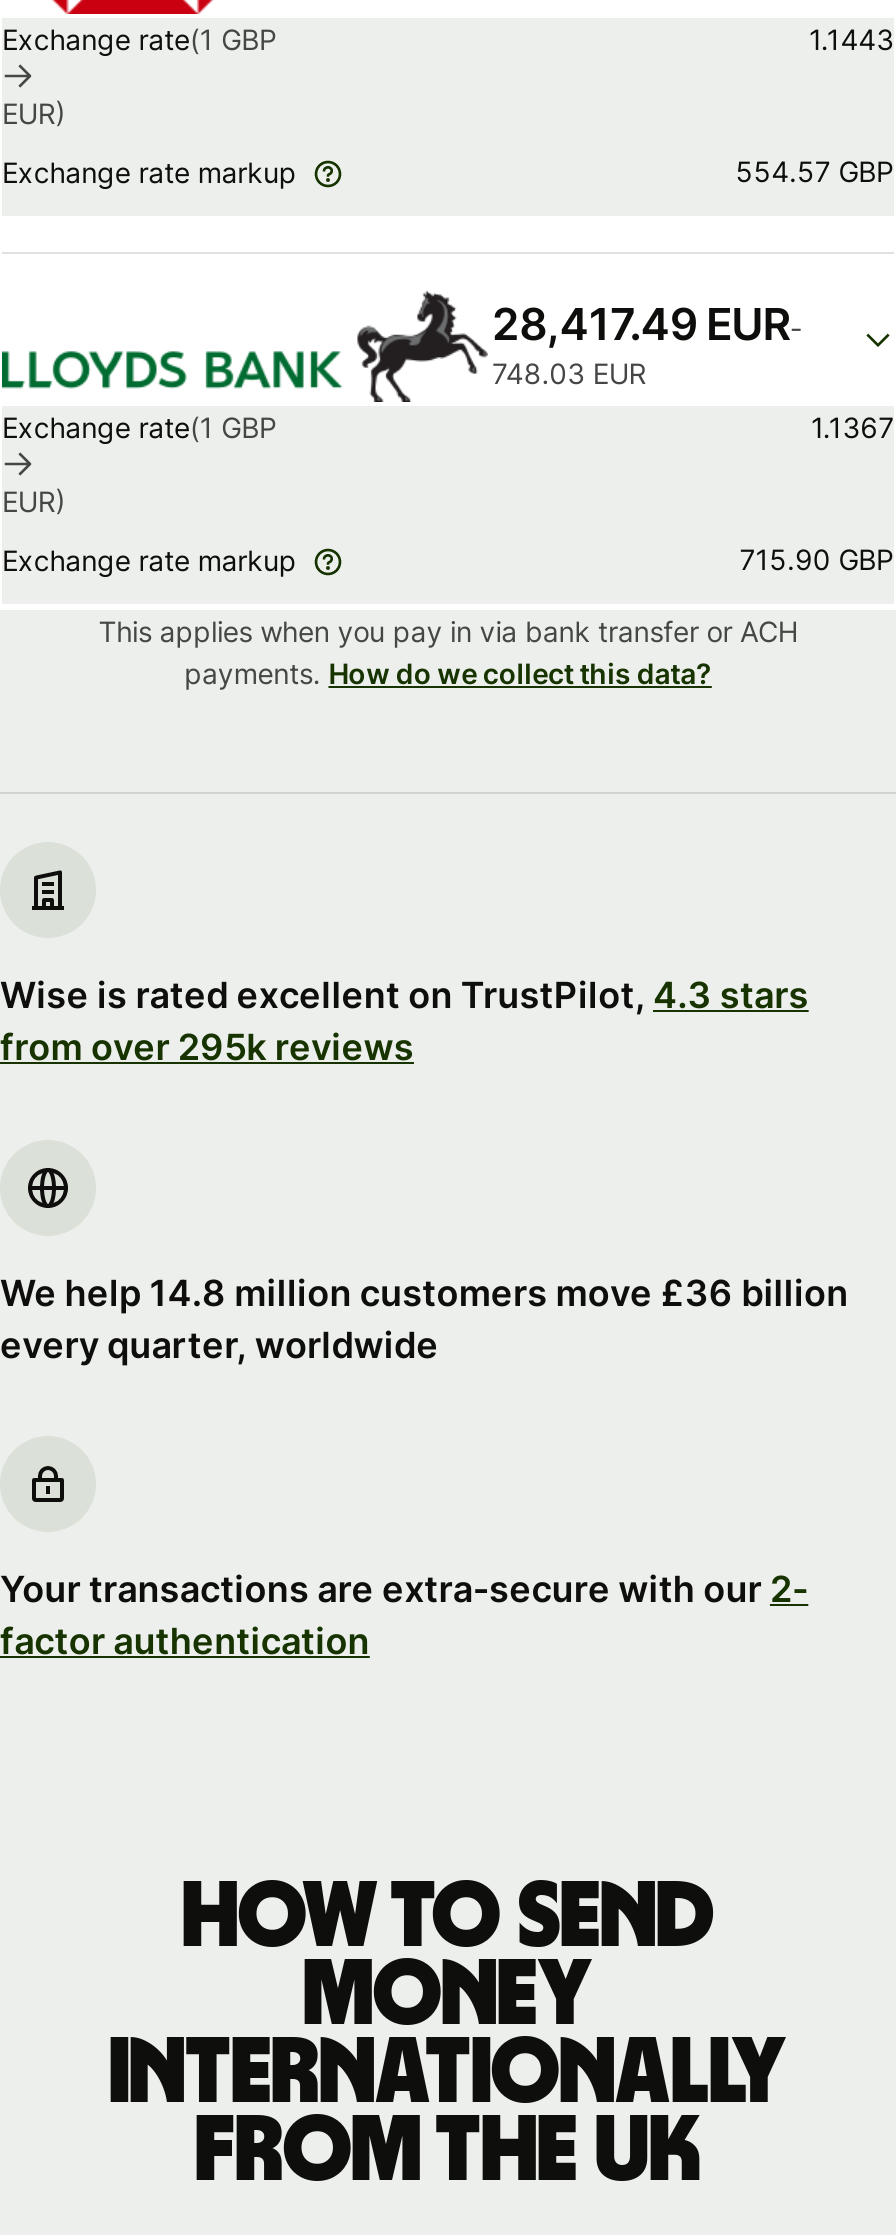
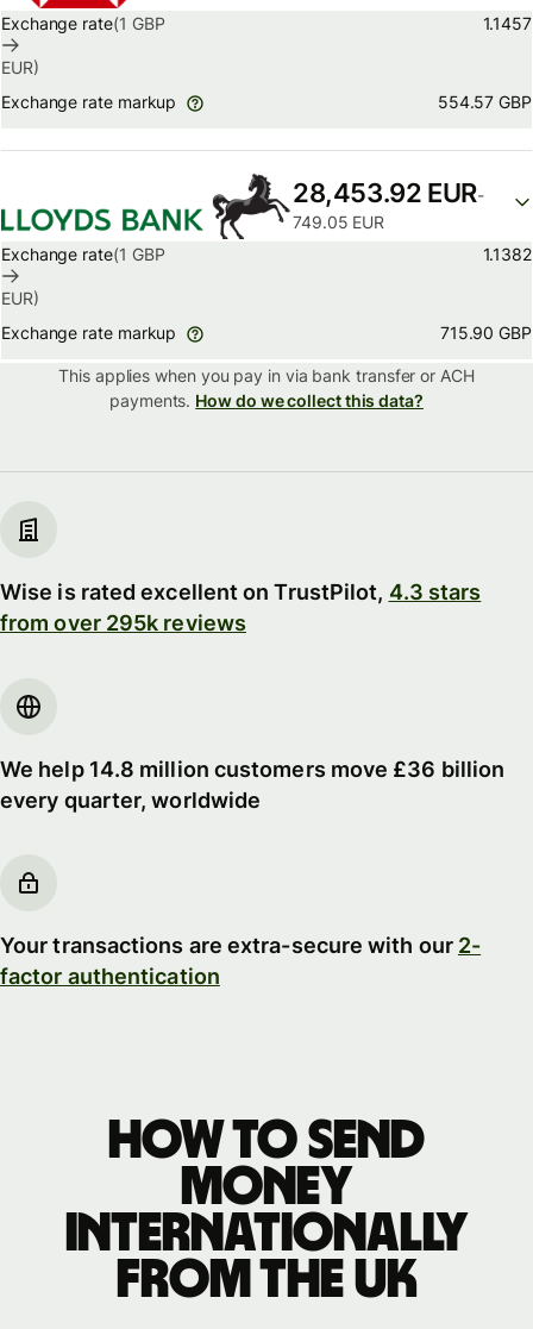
[809,22,894,56] 1.1443 -> [482,13,532,33] 1.1457
[492,298,802,350] 28,417.49 EUR- -> [293,177,484,208] 28,453.92 EUR-
[492,356,646,390] 748.03 EUR -> [293,212,385,232] 749.05 EUR
[811,410,894,444] 1.1367 -> [482,244,532,264] 1.1382

